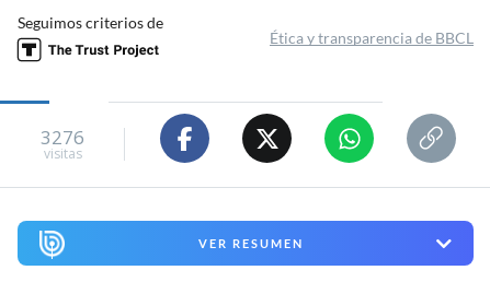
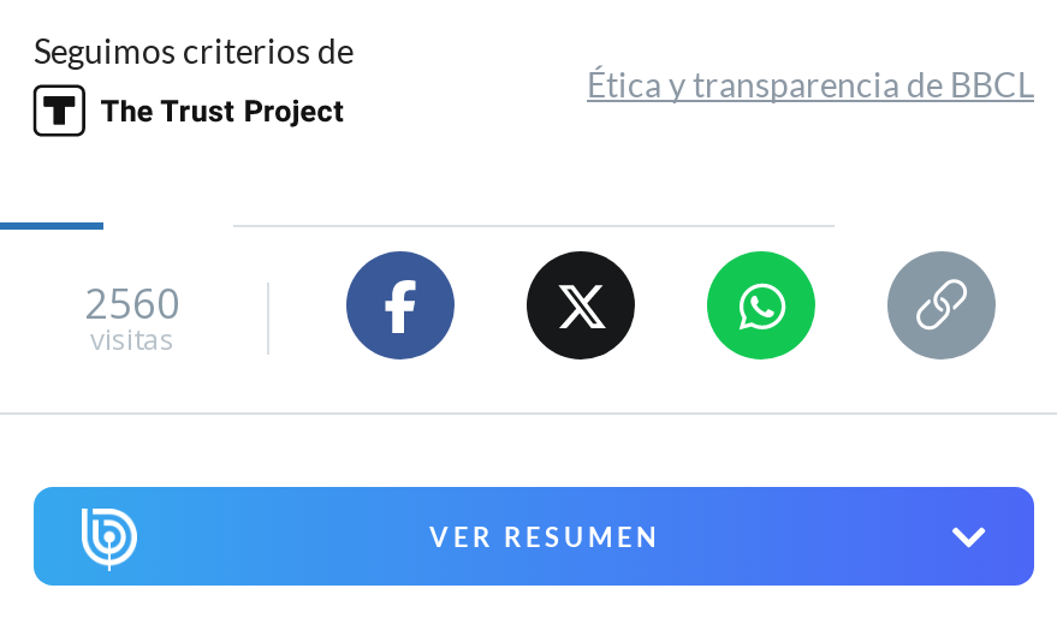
[41,125,84,150] 3276 -> [84,275,180,331] 2560

